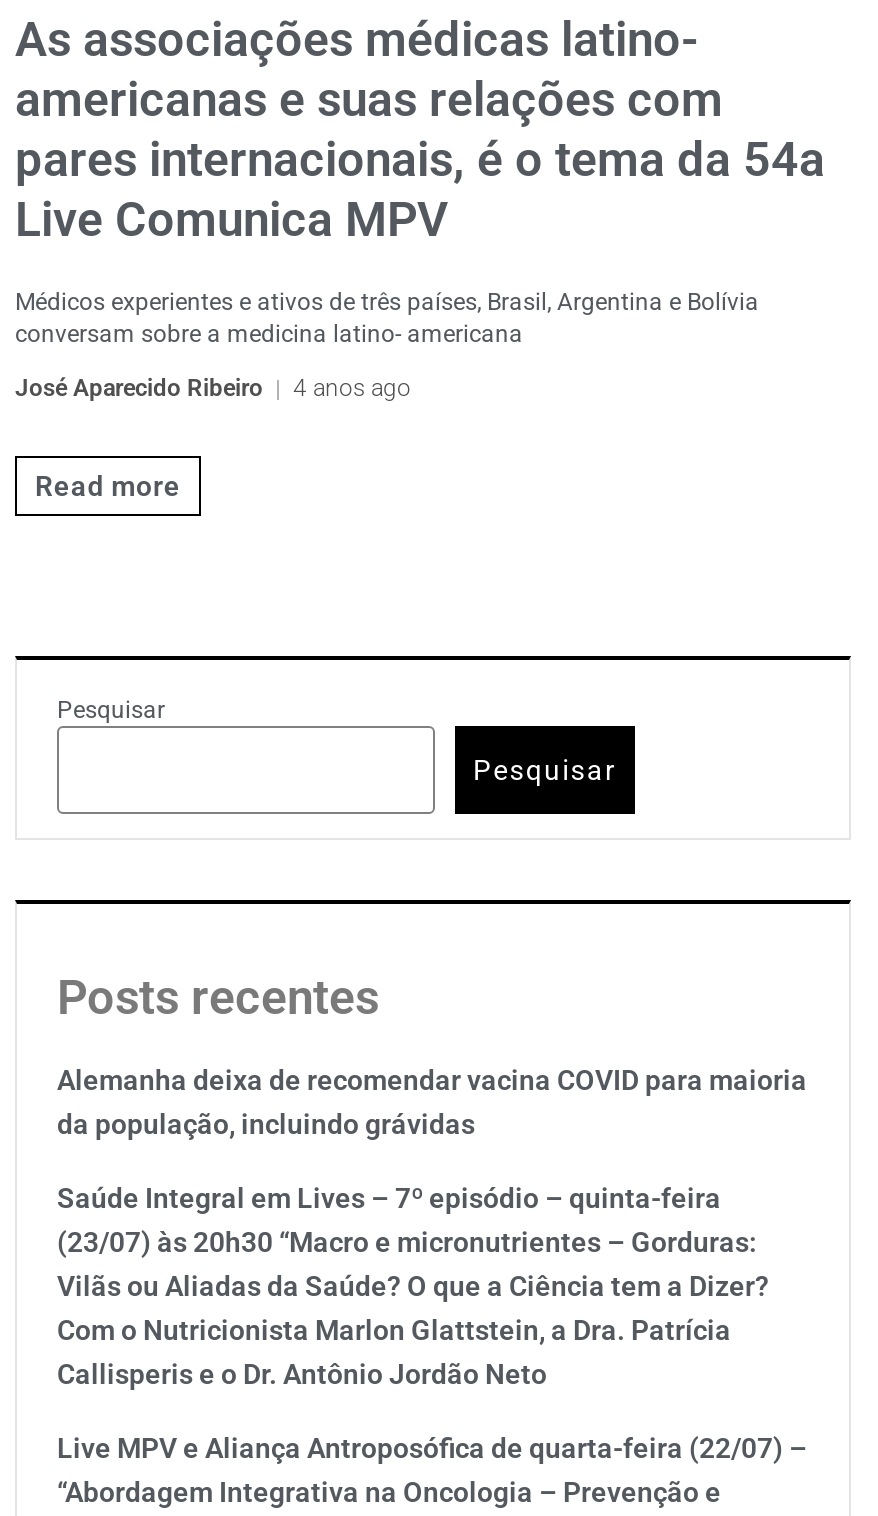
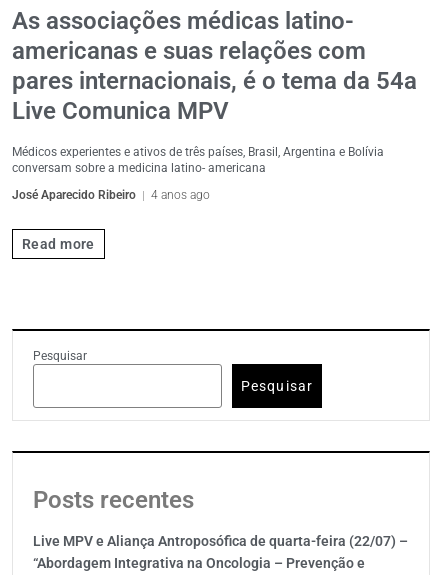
[57,1064,807,1390] Alemanha deixa de recomendar vacina COVID para maioria | da população, incluindo grávidas | Saúde Integral em Lives – 7º episódio – quinta-feira | (23/07) às 20h30 “Macro e micronutrientes – Gorduras: | Vilãs ou Aliadas da Saúde? O que a Ciência tem a Dizer? | Com o Nutricionista Marlon Glattstein, a Dra. Patrícia | Callisperis e o Dr. Antônio Jordão Neto -> none

